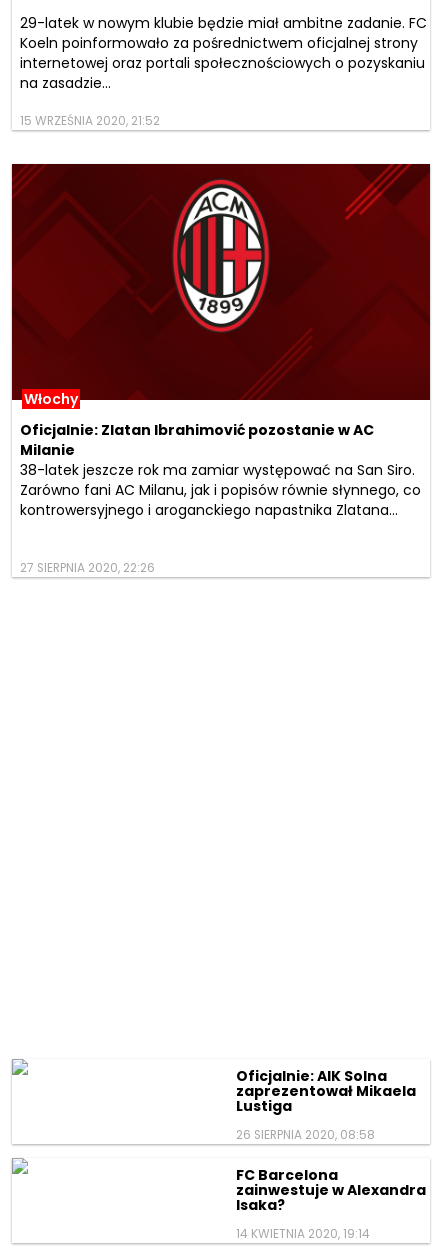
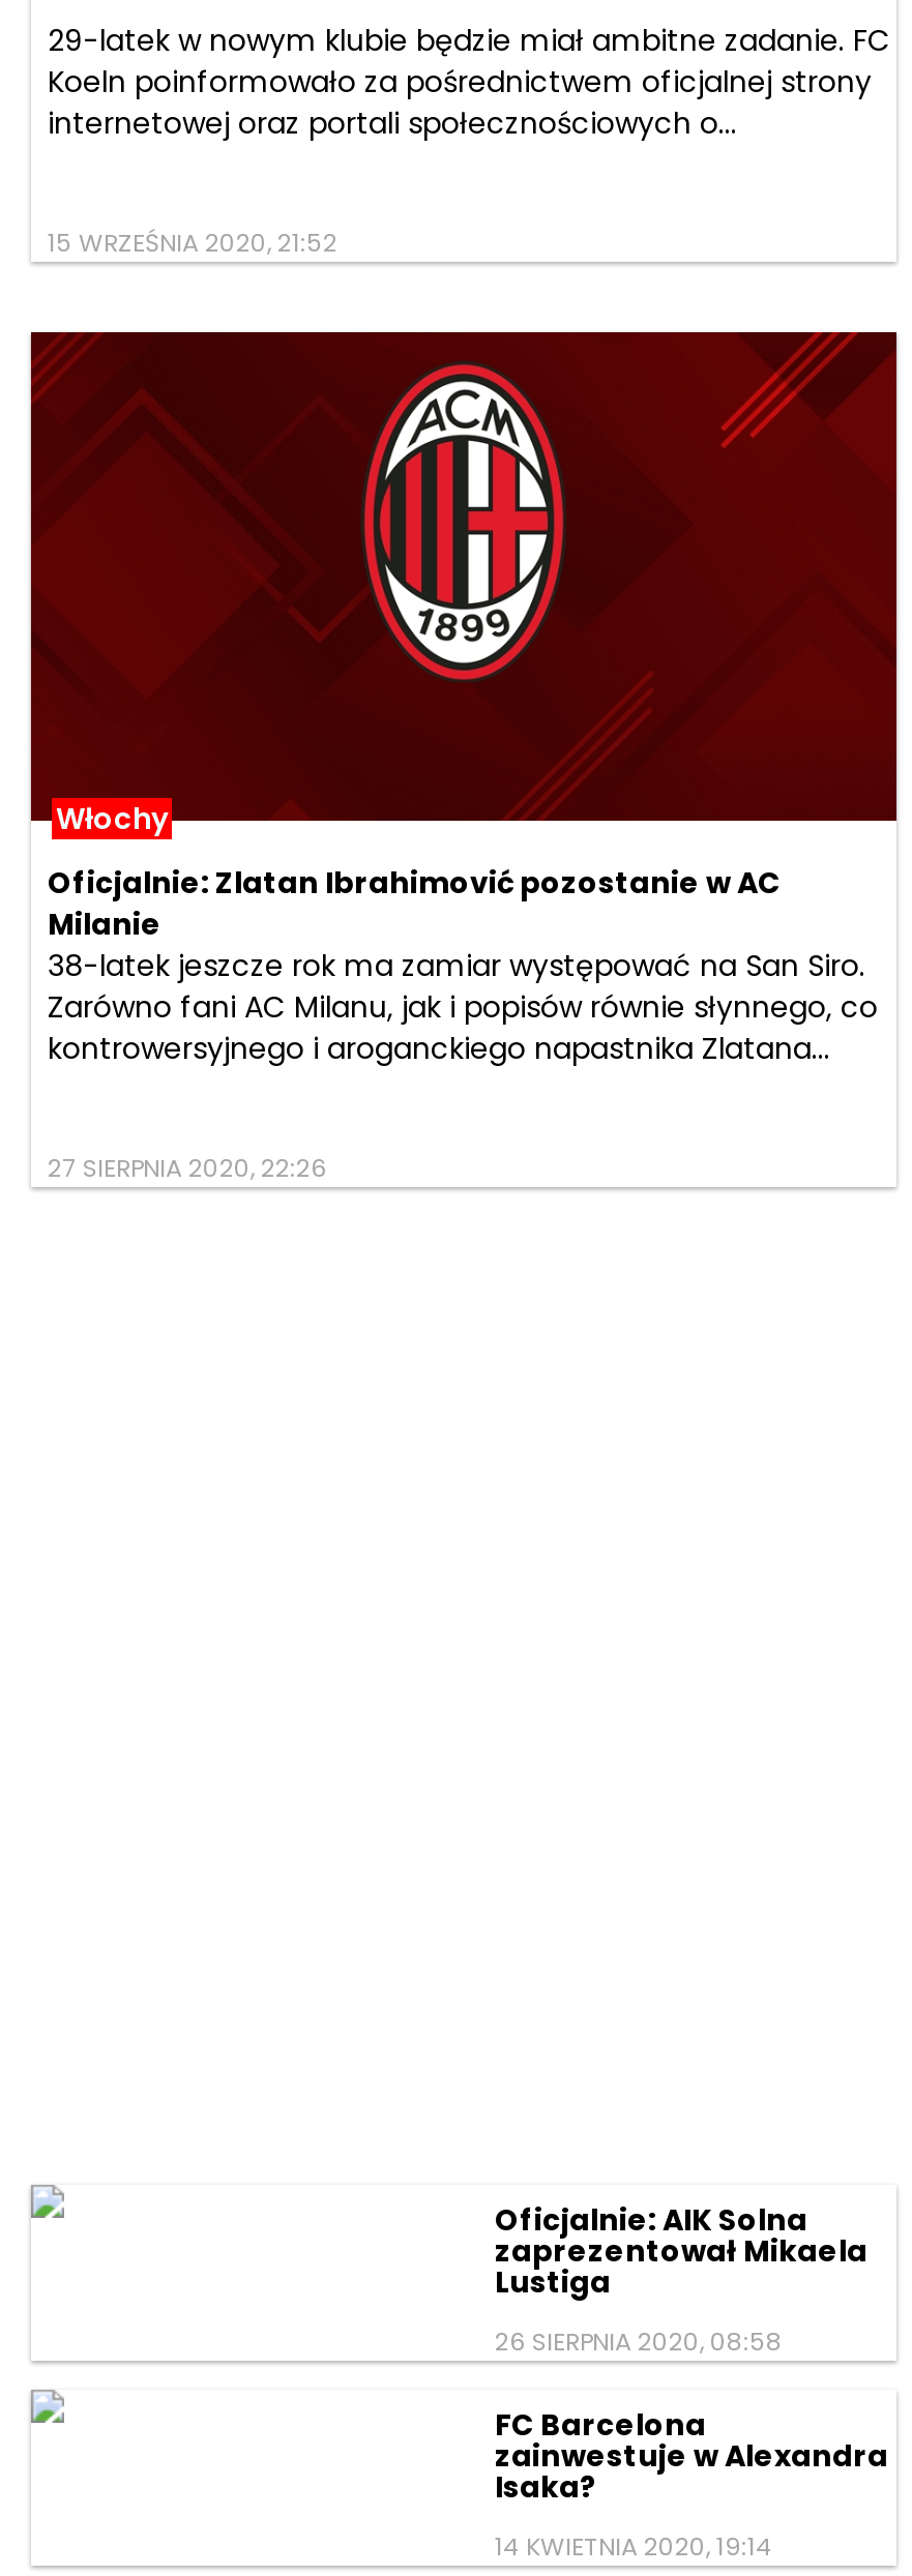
[20,53,425,93] internetowej oraz portali społecznościowych o pozyskaniu | na zasadzie... -> [48,102,737,143] internetowej oraz portali społecznościowych o...

